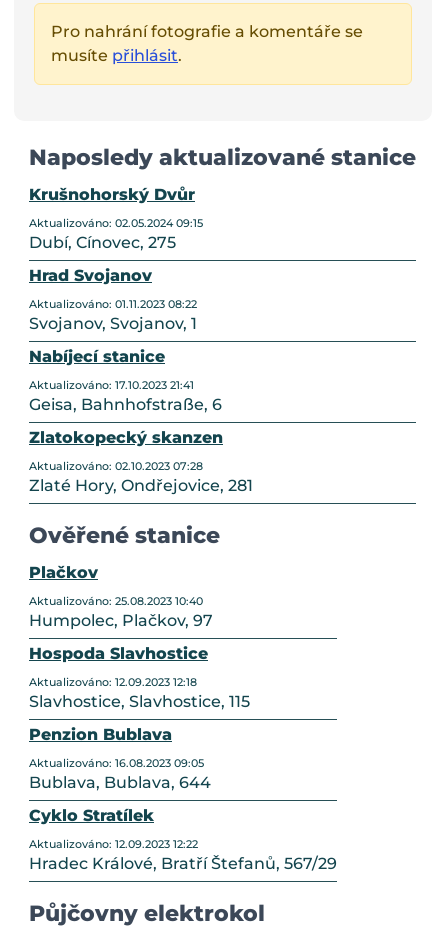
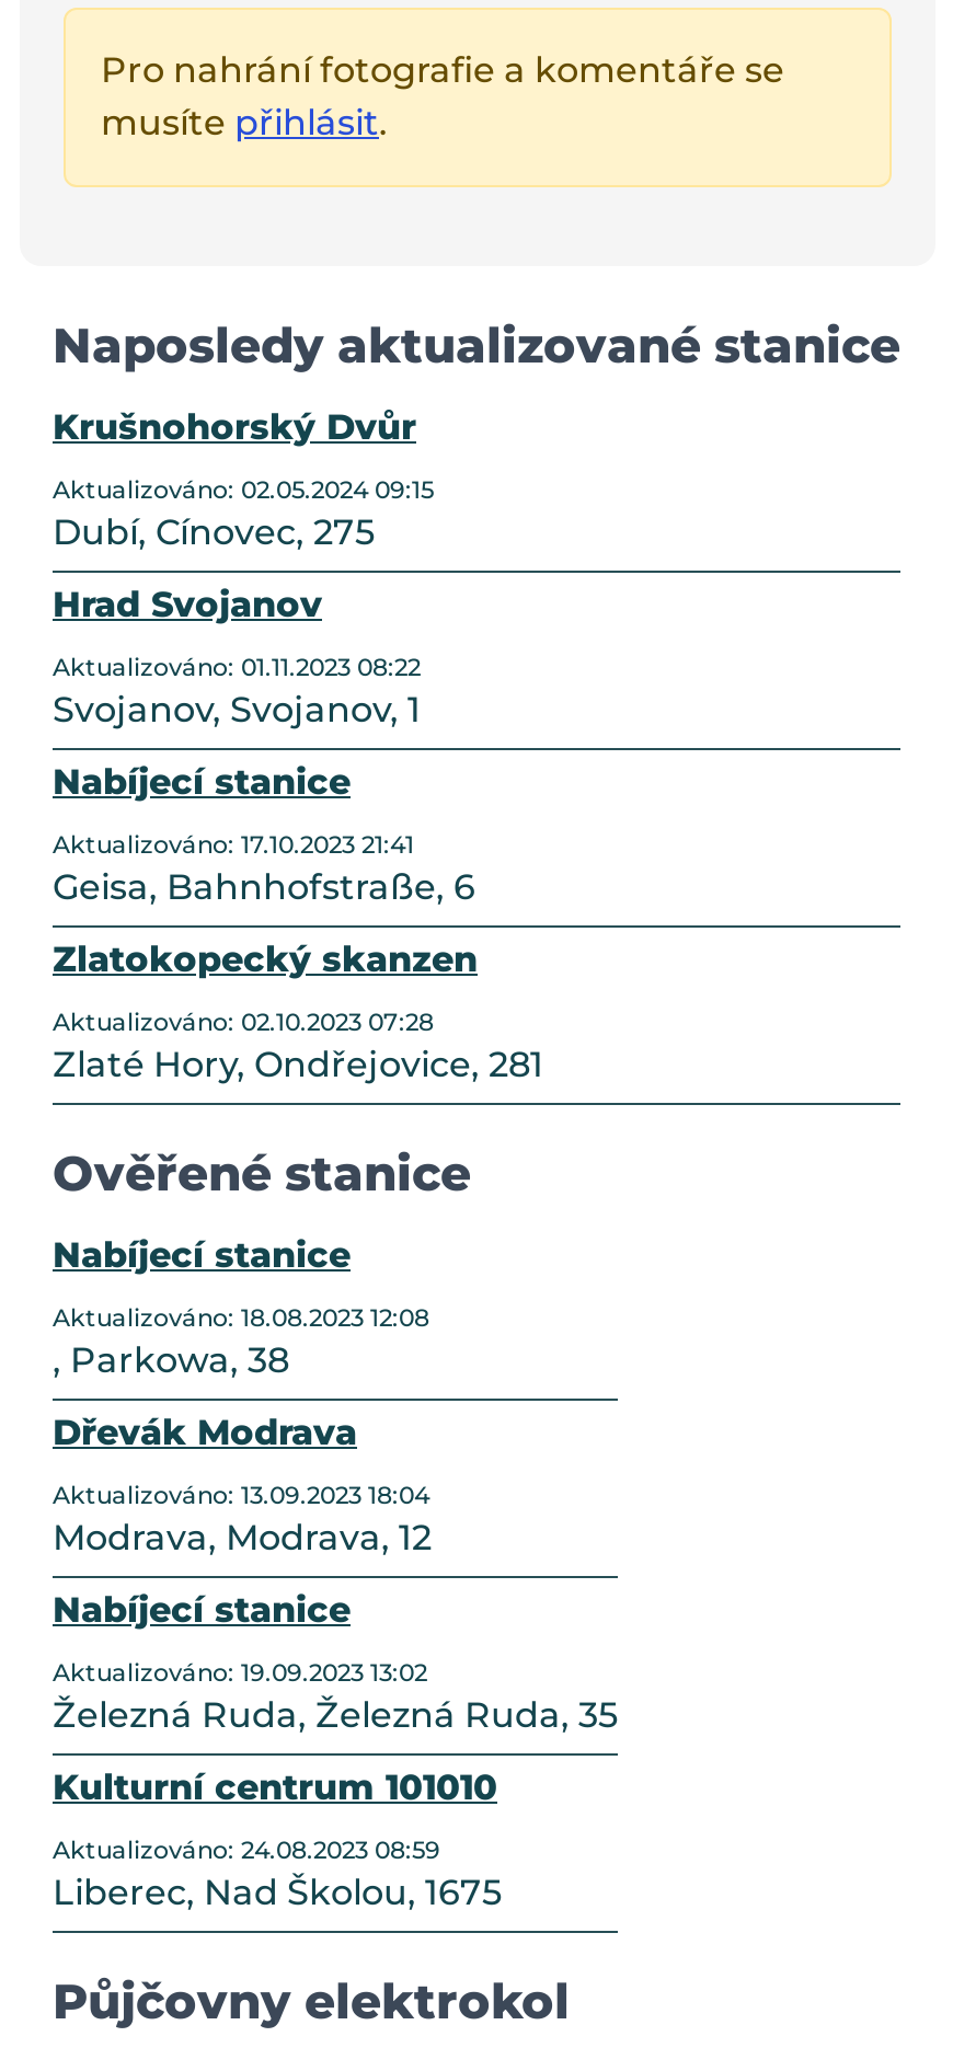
[29,563,98,582] Plačkov -> [53,1233,351,1275] Nabíjecí stanice
[29,594,213,630] Aktualizováno: 25.08.2023 10:40 | Humpolec, Plačkov, 97 -> [53,1301,429,1380] Aktualizováno: 18.08.2023 12:08 | , Parkowa, 38
[29,644,208,663] Hospoda Slavhostice -> [53,1411,357,1452] Dřevák Modrava
[29,675,250,711] Aktualizováno: 12.09.2023 12:18 | Slavhostice, Slavhostice, 115 -> [53,1479,432,1558] Aktualizováno: 13.09.2023 18:04 | Modrava, Modrava, 12
[29,725,172,744] Penzion Bublava -> [53,1588,351,1630] Nabíjecí stanice
[29,756,211,792] Aktualizováno: 16.08.2023 09:05 | Bublava, Bublava, 644 -> [53,1656,618,1735] Aktualizováno: 19.09.2023 13:02 | Železná Ruda, Železná Ruda, 35
[29,806,154,825] Cyklo Stratílek -> [53,1766,497,1807] Kulturní centrum 101010
[29,837,337,873] Aktualizováno: 12.09.2023 12:22 | Hradec Králové, Bratří Štefanů, 567/29 -> [53,1834,502,1912] Aktualizováno: 24.08.2023 08:59 | Liberec, Nad Školou, 1675

